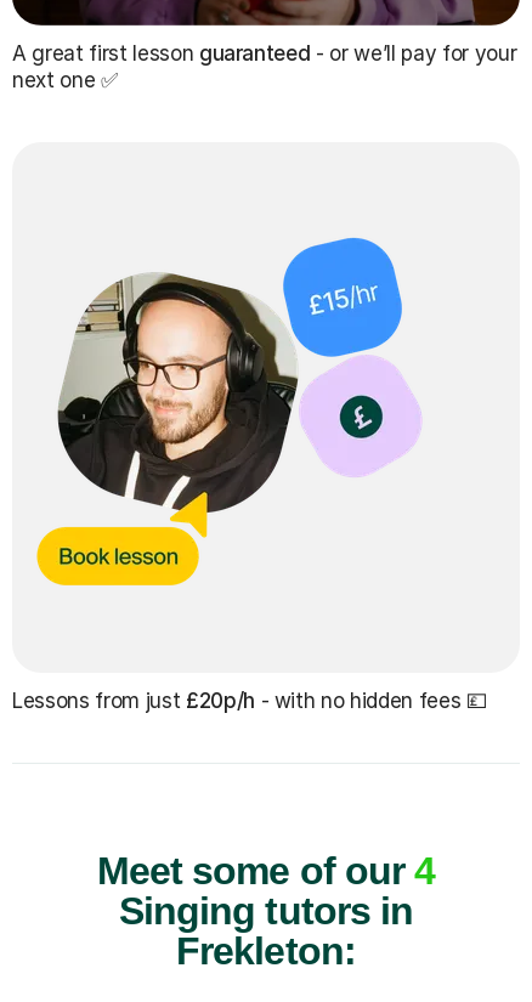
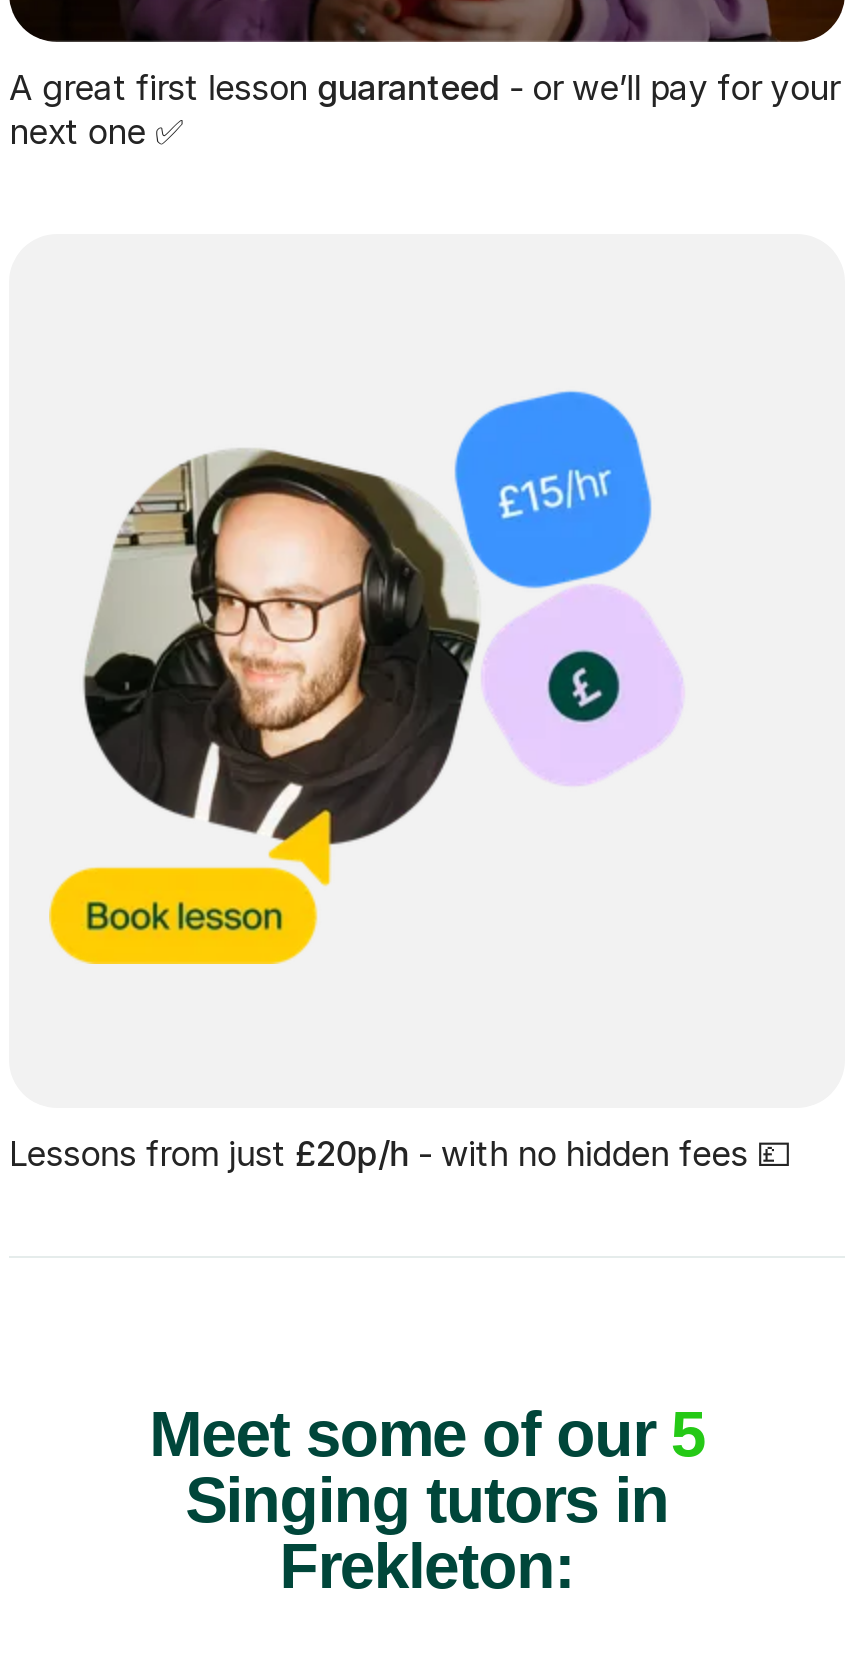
[97,849,435,893] Meet some of our 4 -> [149,1399,705,1471] Meet some of our 5

